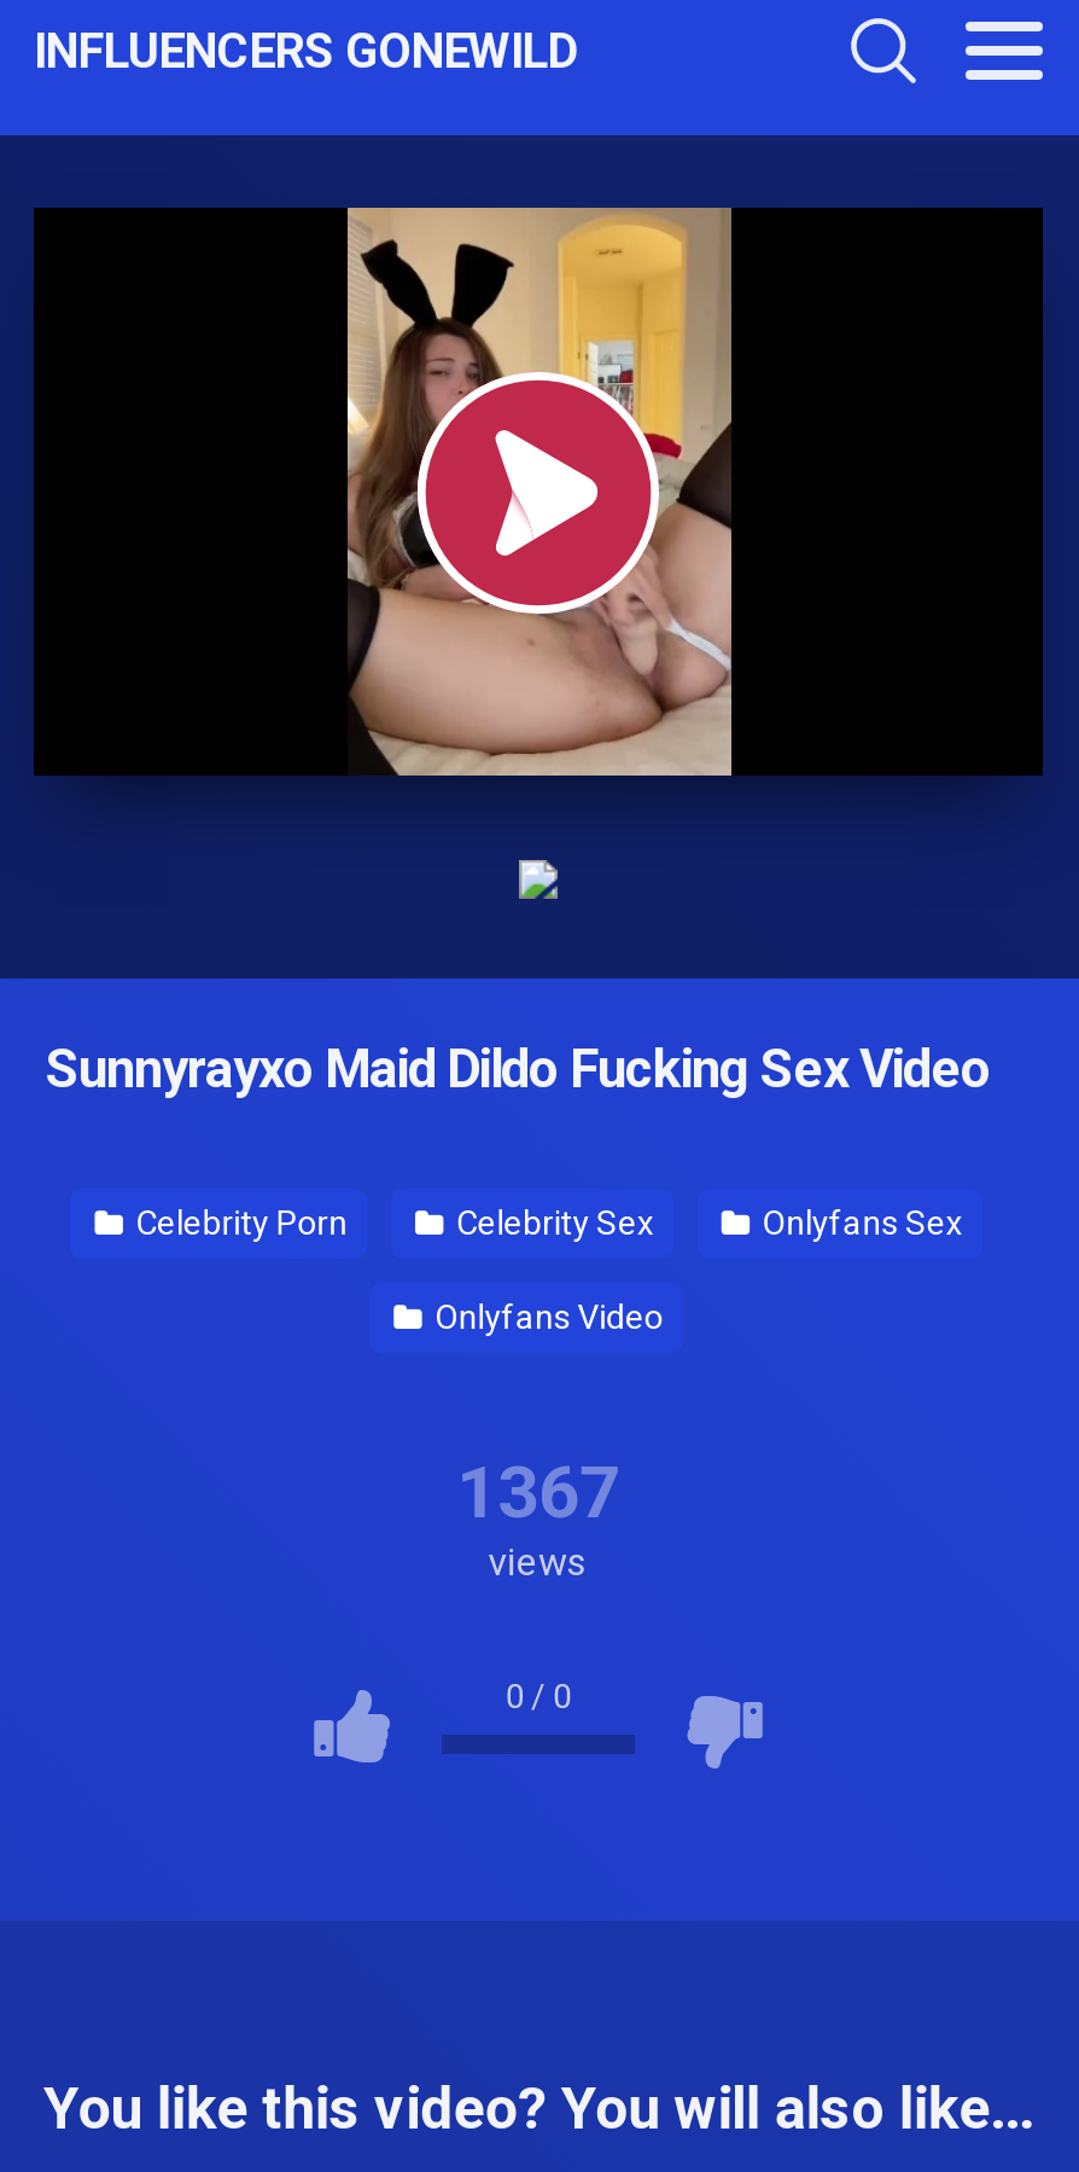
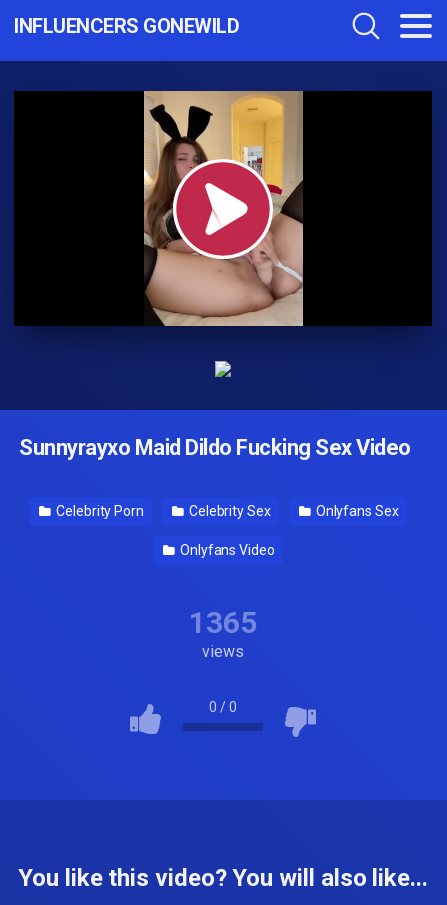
[457,1450,620,1534] 1367 -> [189,605,257,640] 1365

